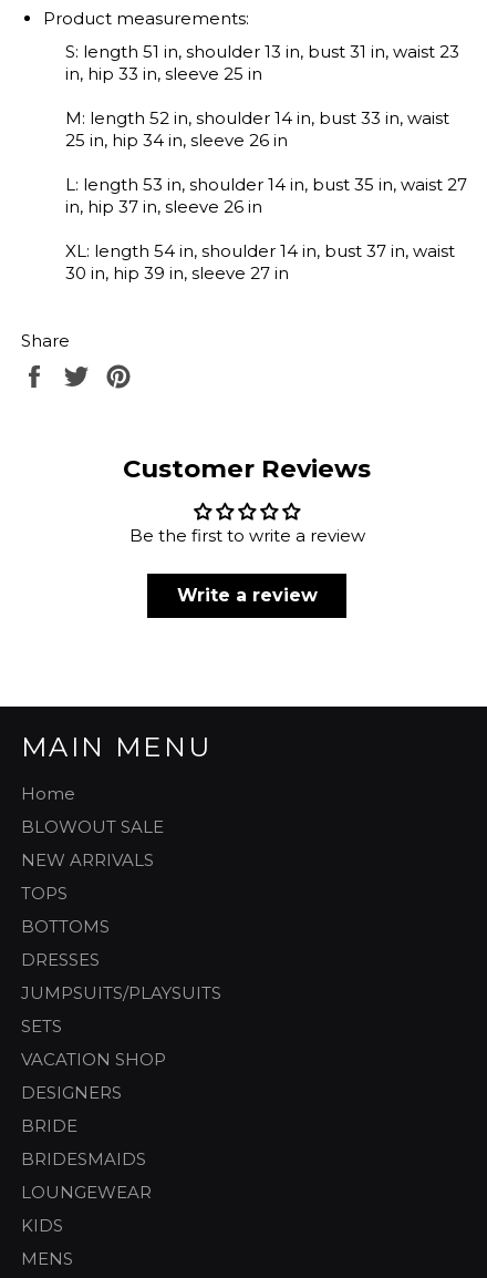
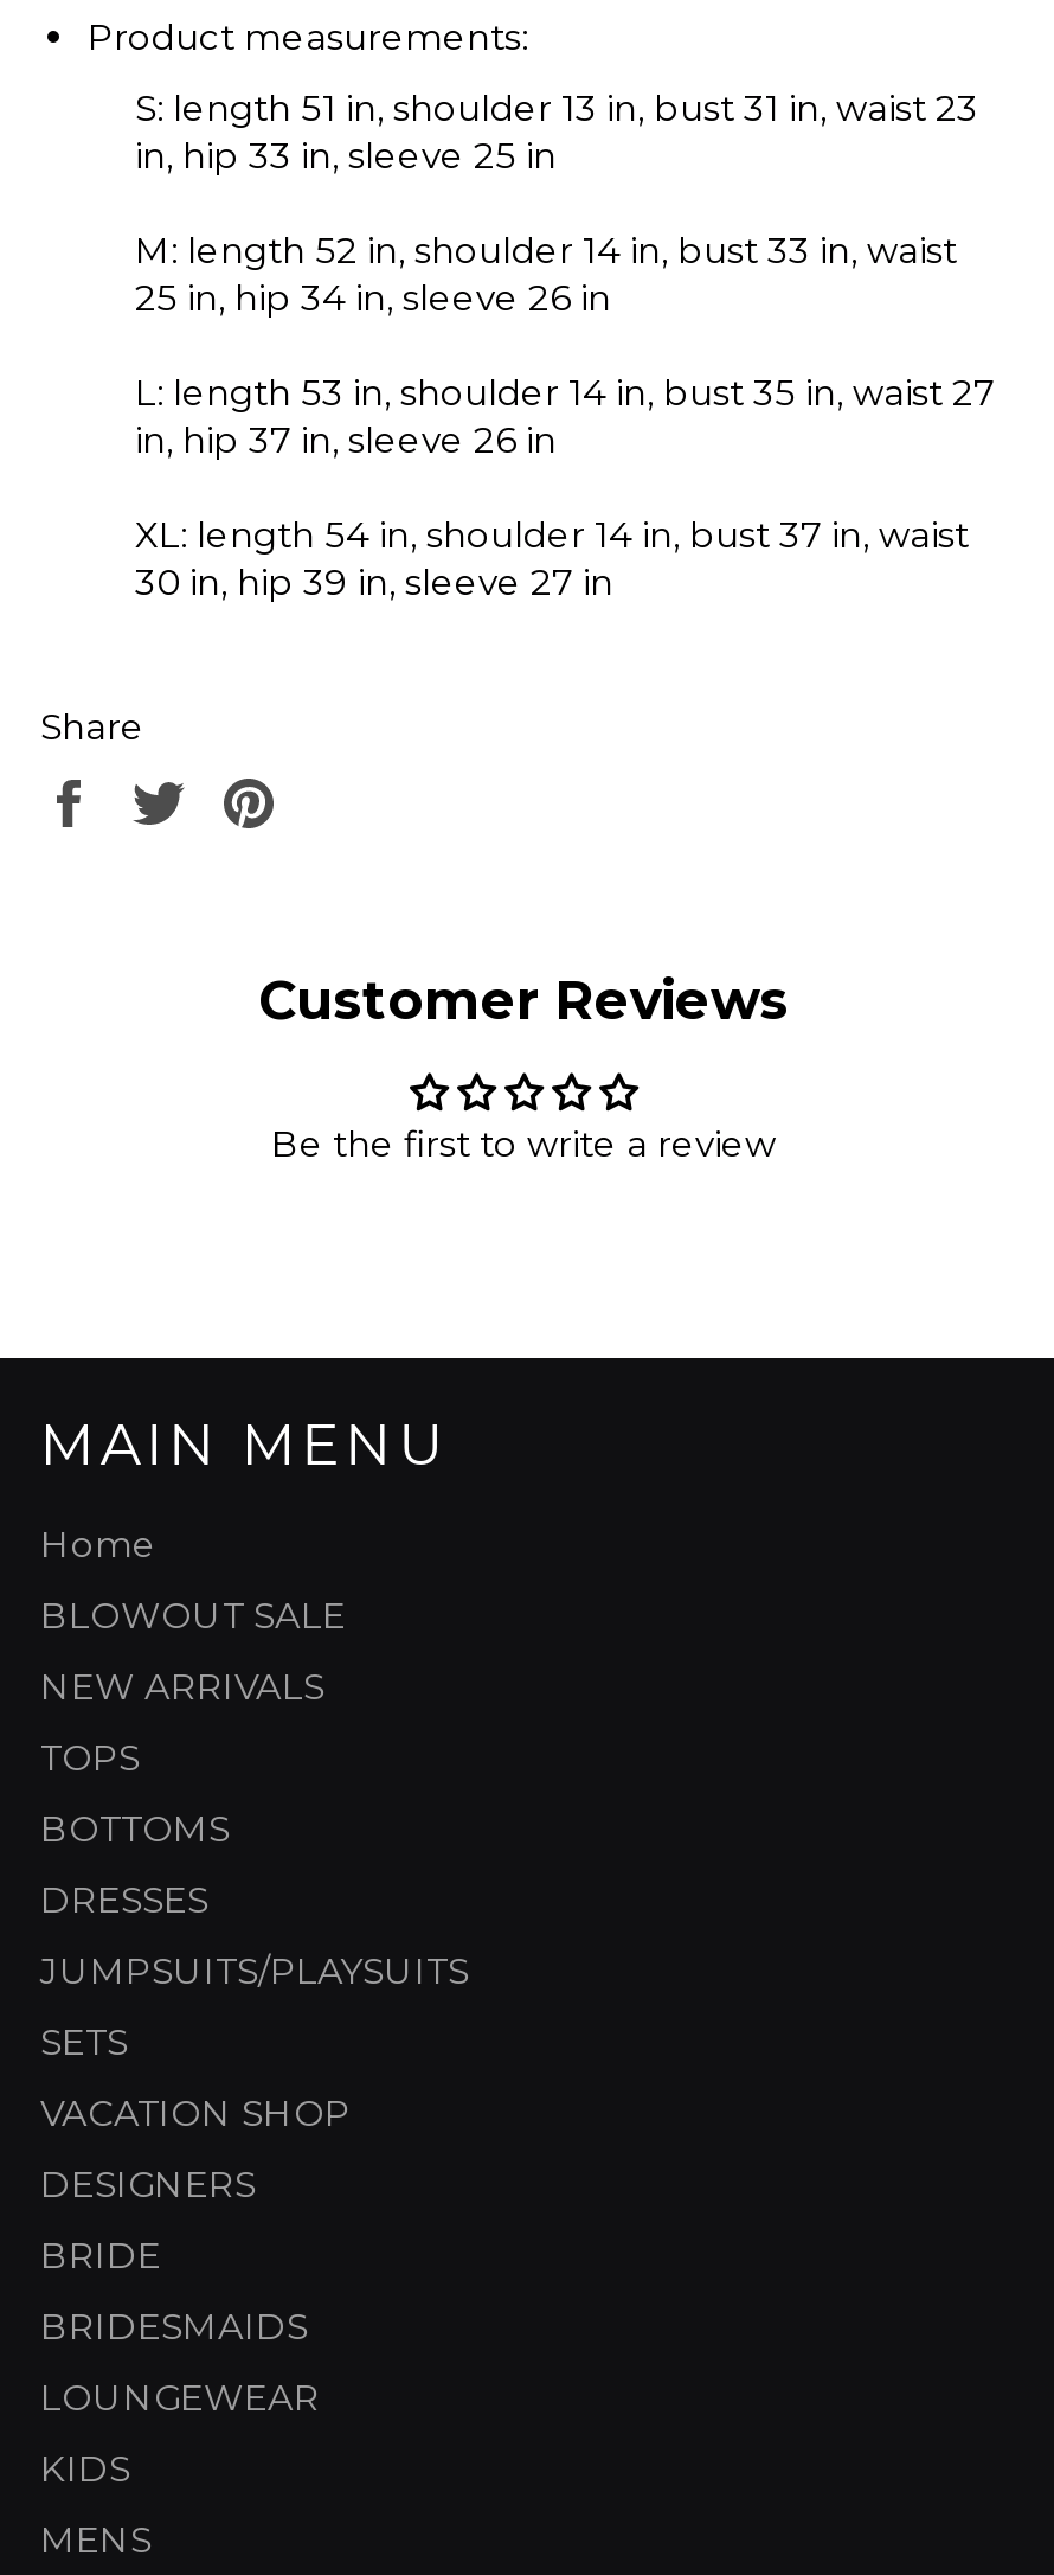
[177,585,317,606] Write a review -> none

